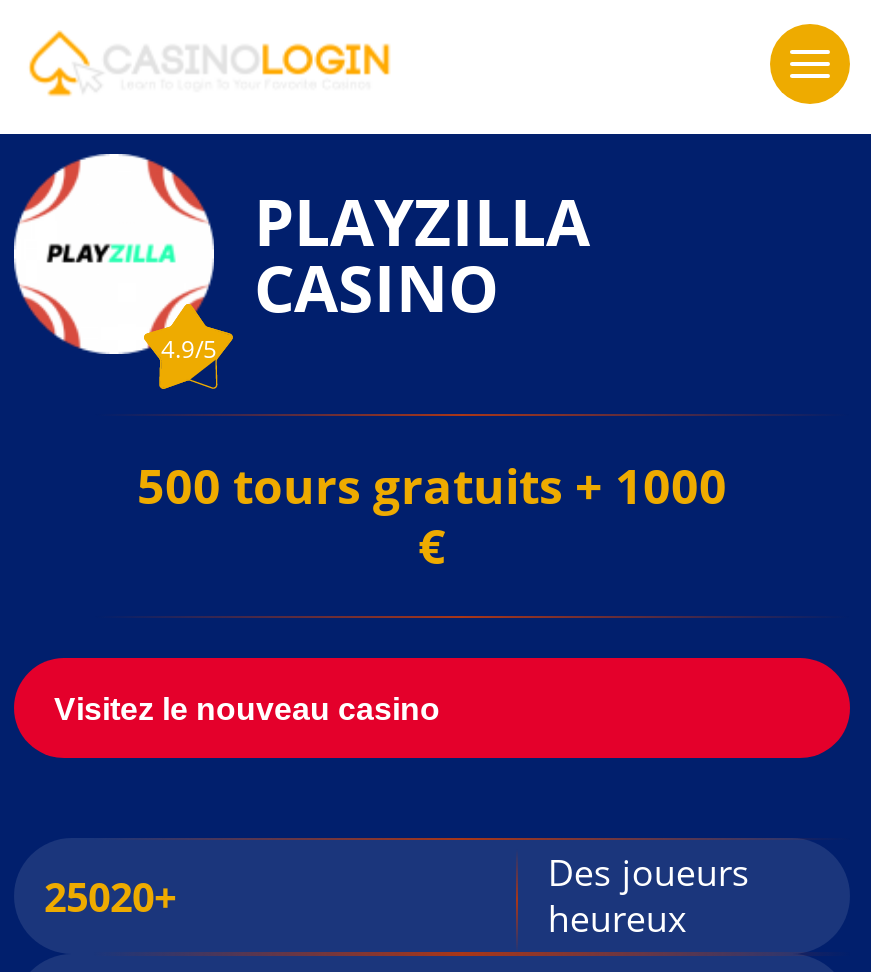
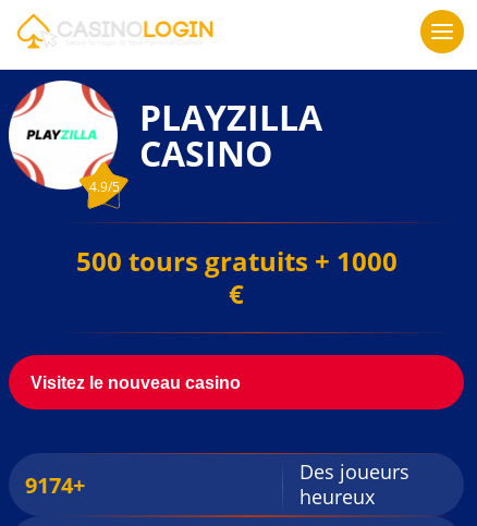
[44,869,176,923] 25020+ -> [25,470,85,499] 9174+

